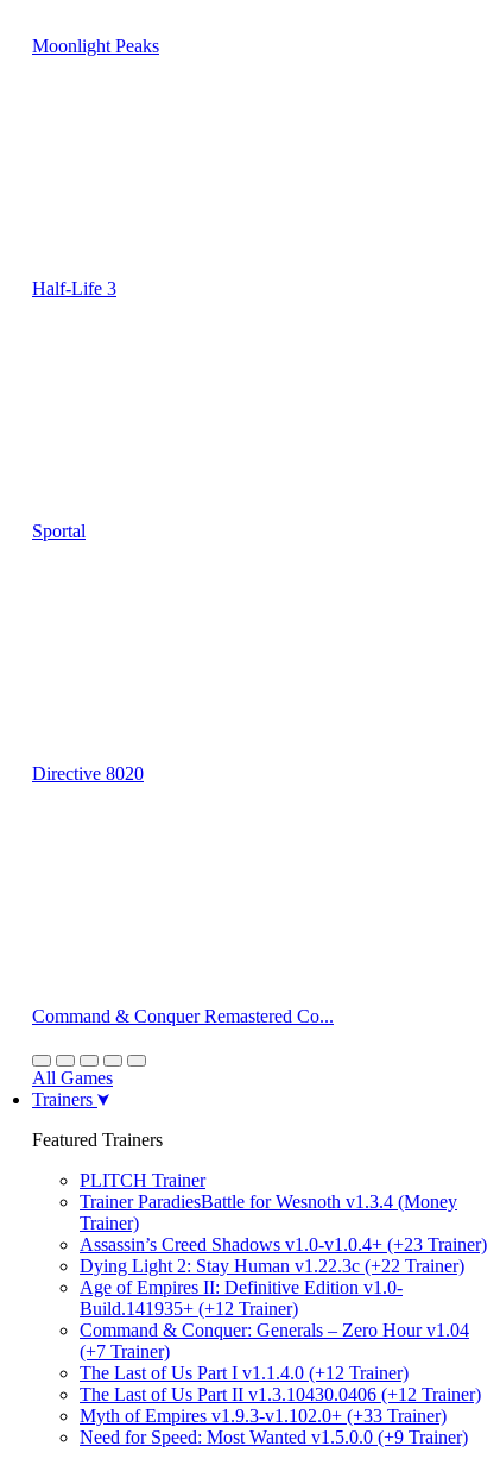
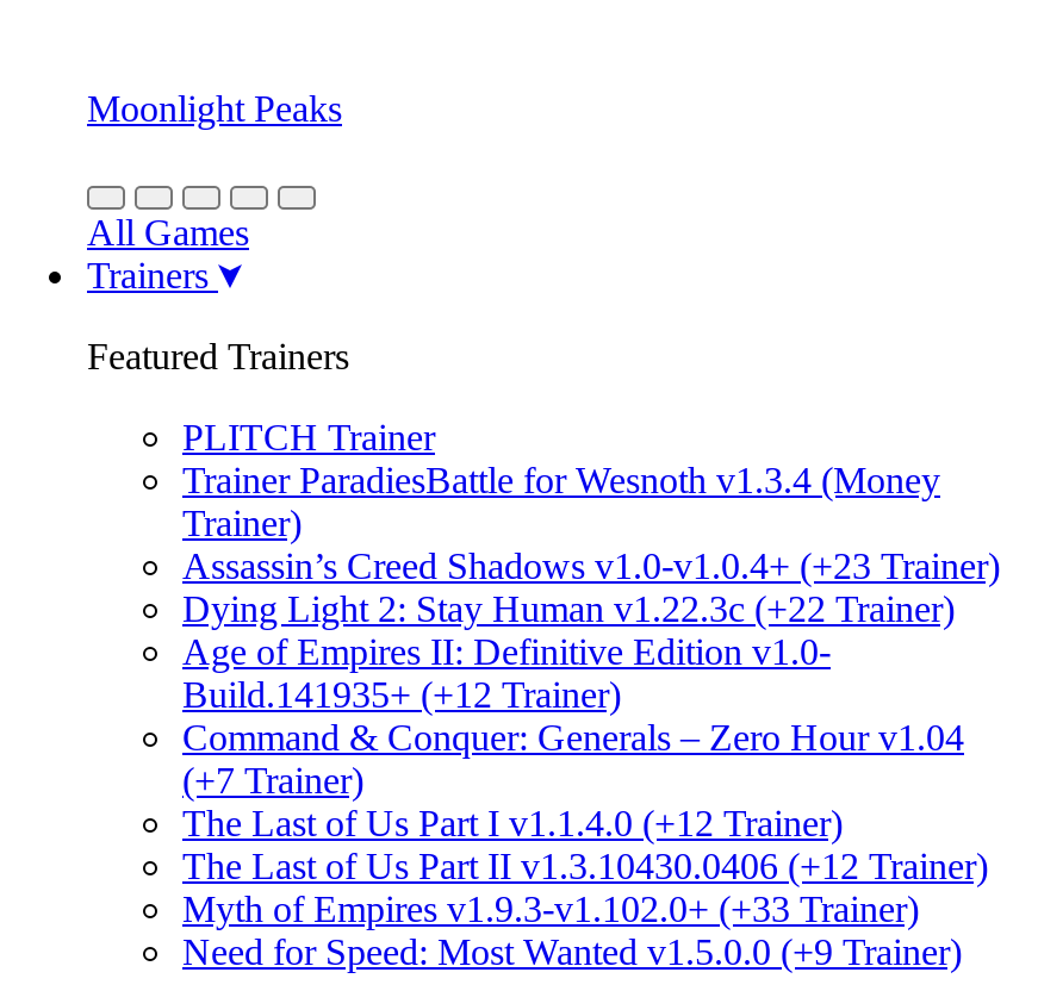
[32,278,116,298] Half-Life 3 -> none
[32,521,86,541] Sportal -> none
[32,763,144,784] Directive 8020 -> none
[32,1006,334,1026] Command & Conquer Remastered Co... -> none

